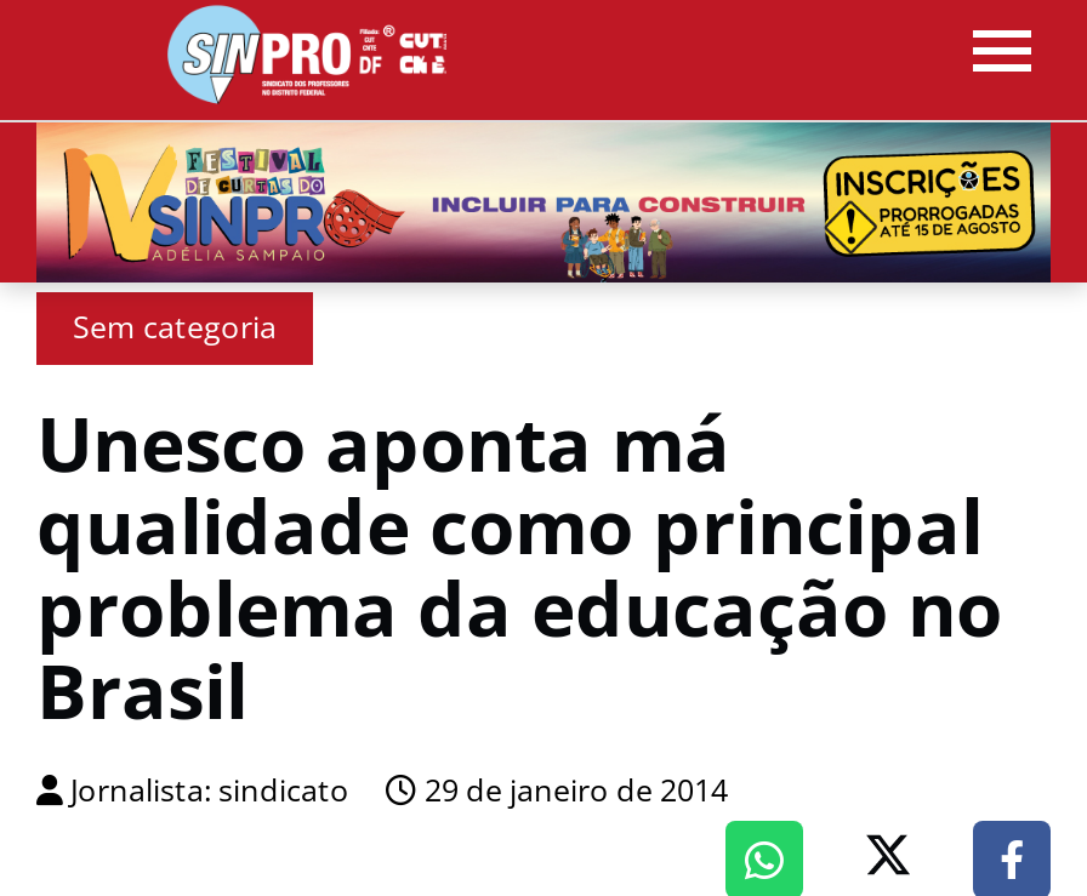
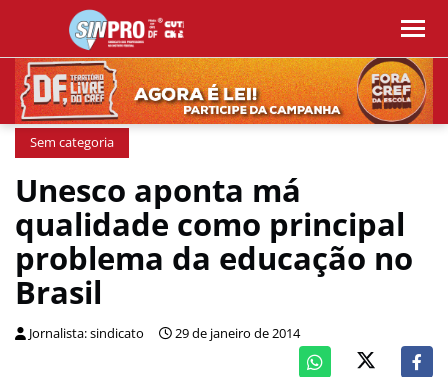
[34,120,1053,285] [image] -> [15,57,433,125] [image]

